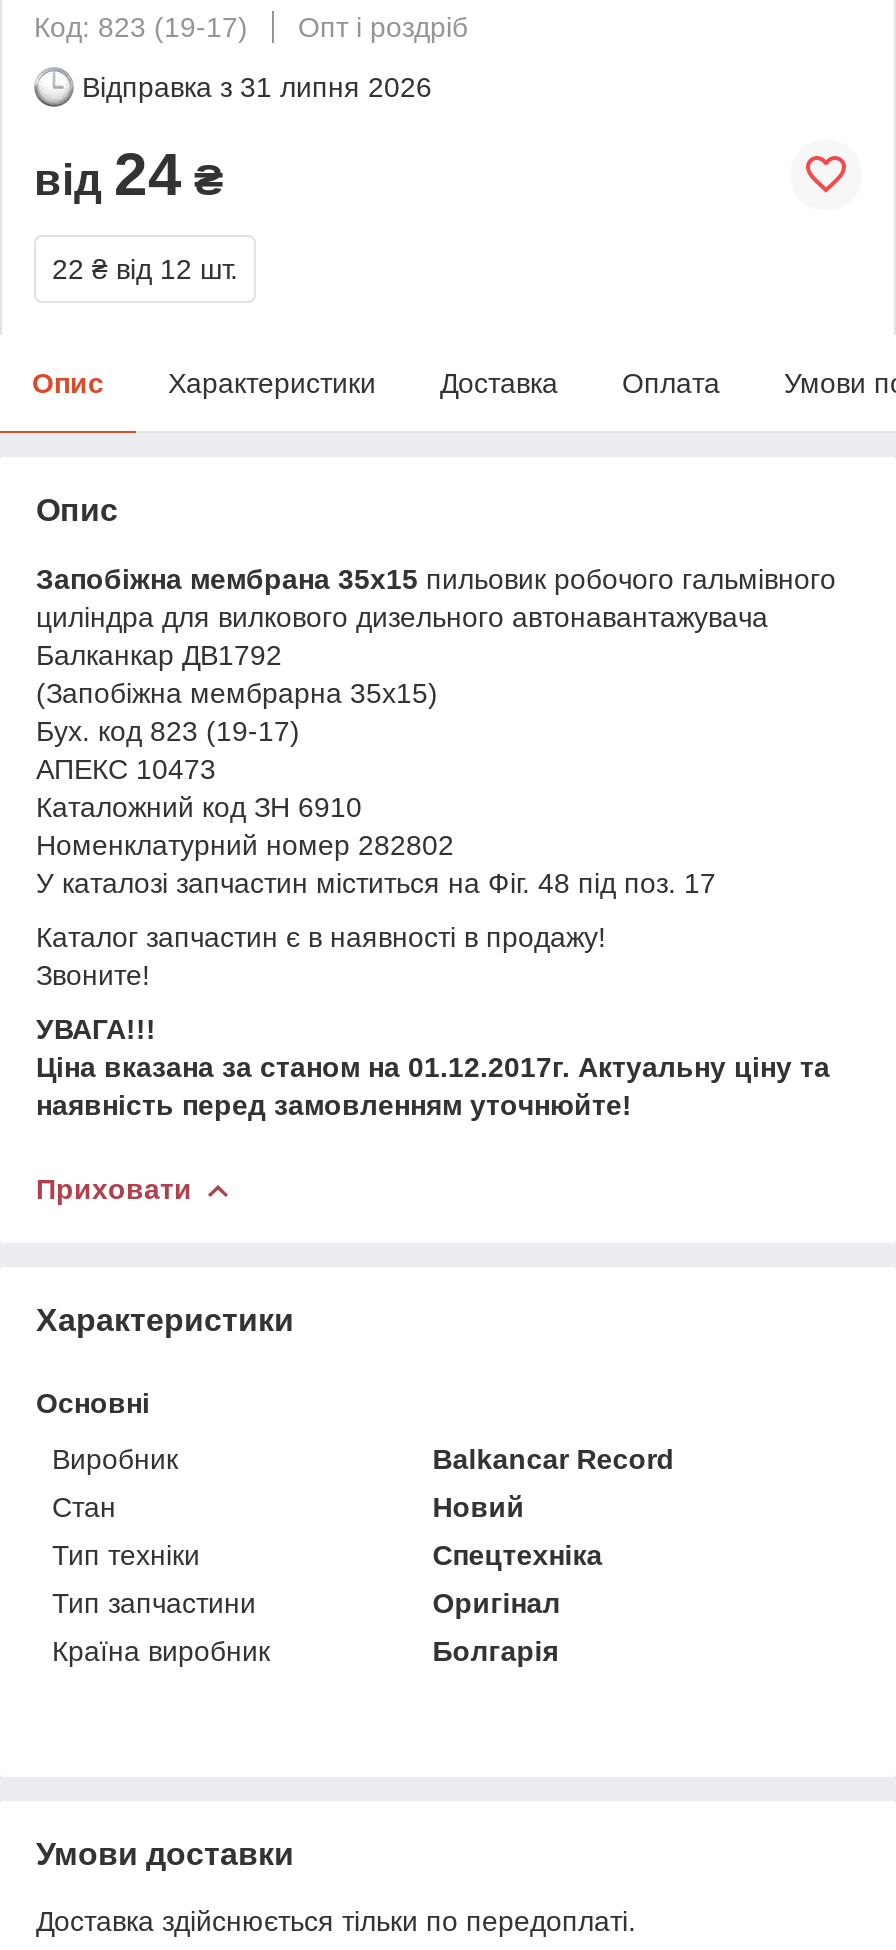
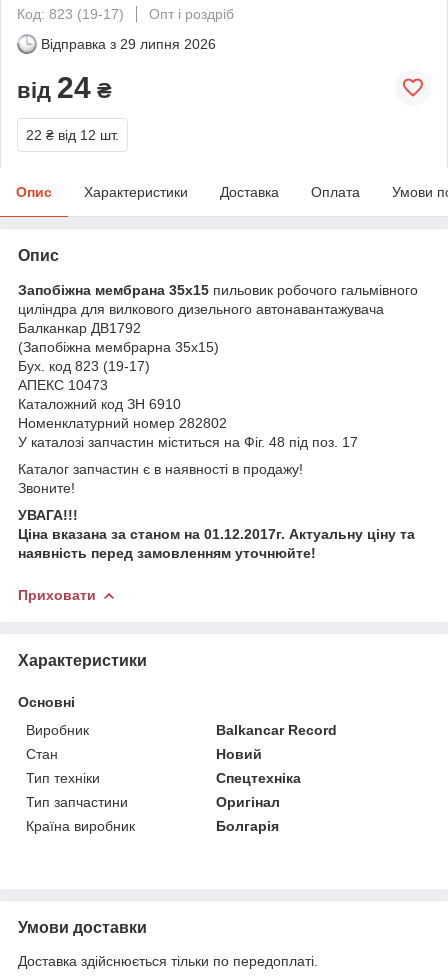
[82,71,432,103] Відправка з 31 липня 2026 -> [41,36,216,52] Відправка з 29 липня 2026

